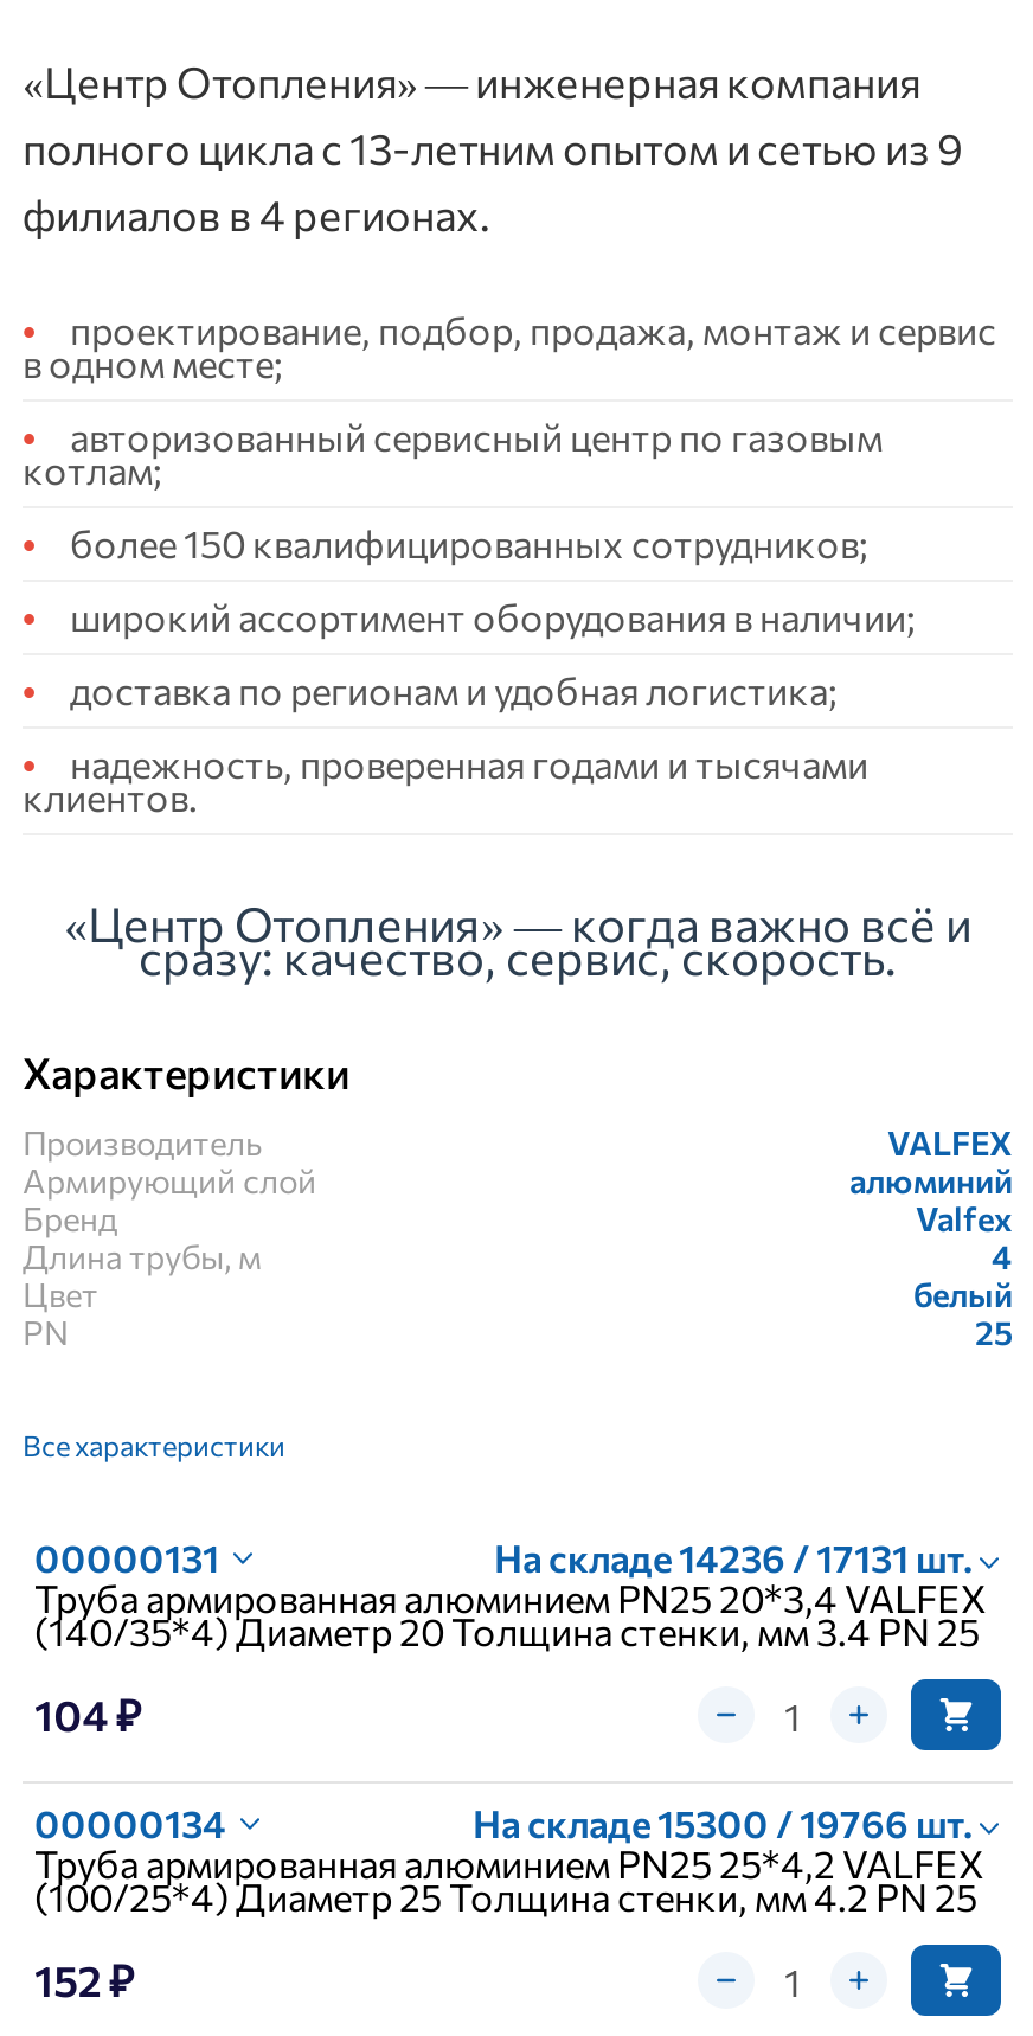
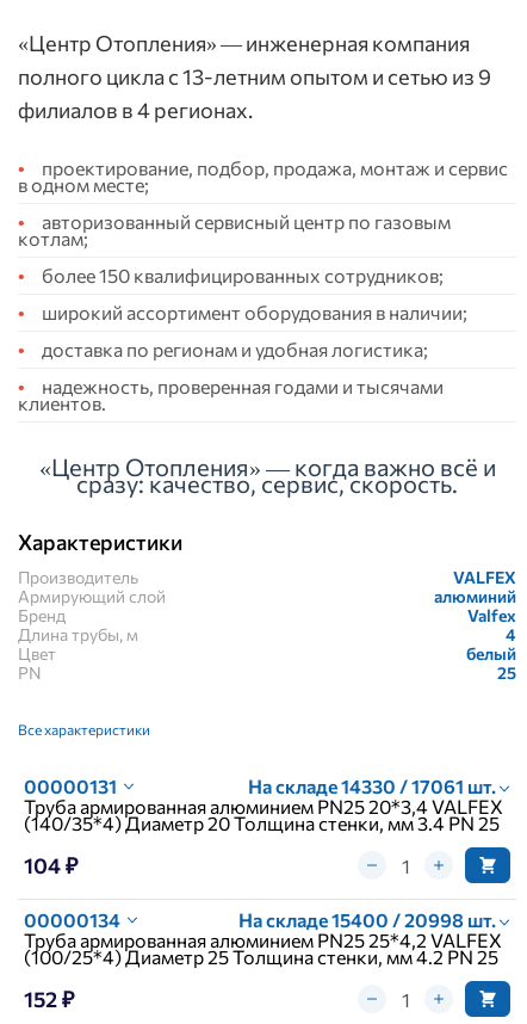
[494,1534,980,1579] На складе 14236 / 17131 шт. -> [248,774,500,797] На складе 14330 / 17061 шт.
[473,1799,980,1844] На складе 15300 / 19766 шт. -> [238,908,500,930] На складе 15400 / 20998 шт.

